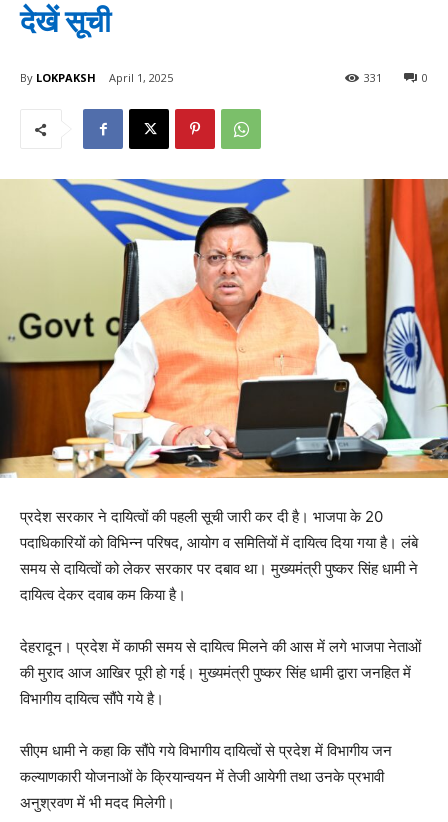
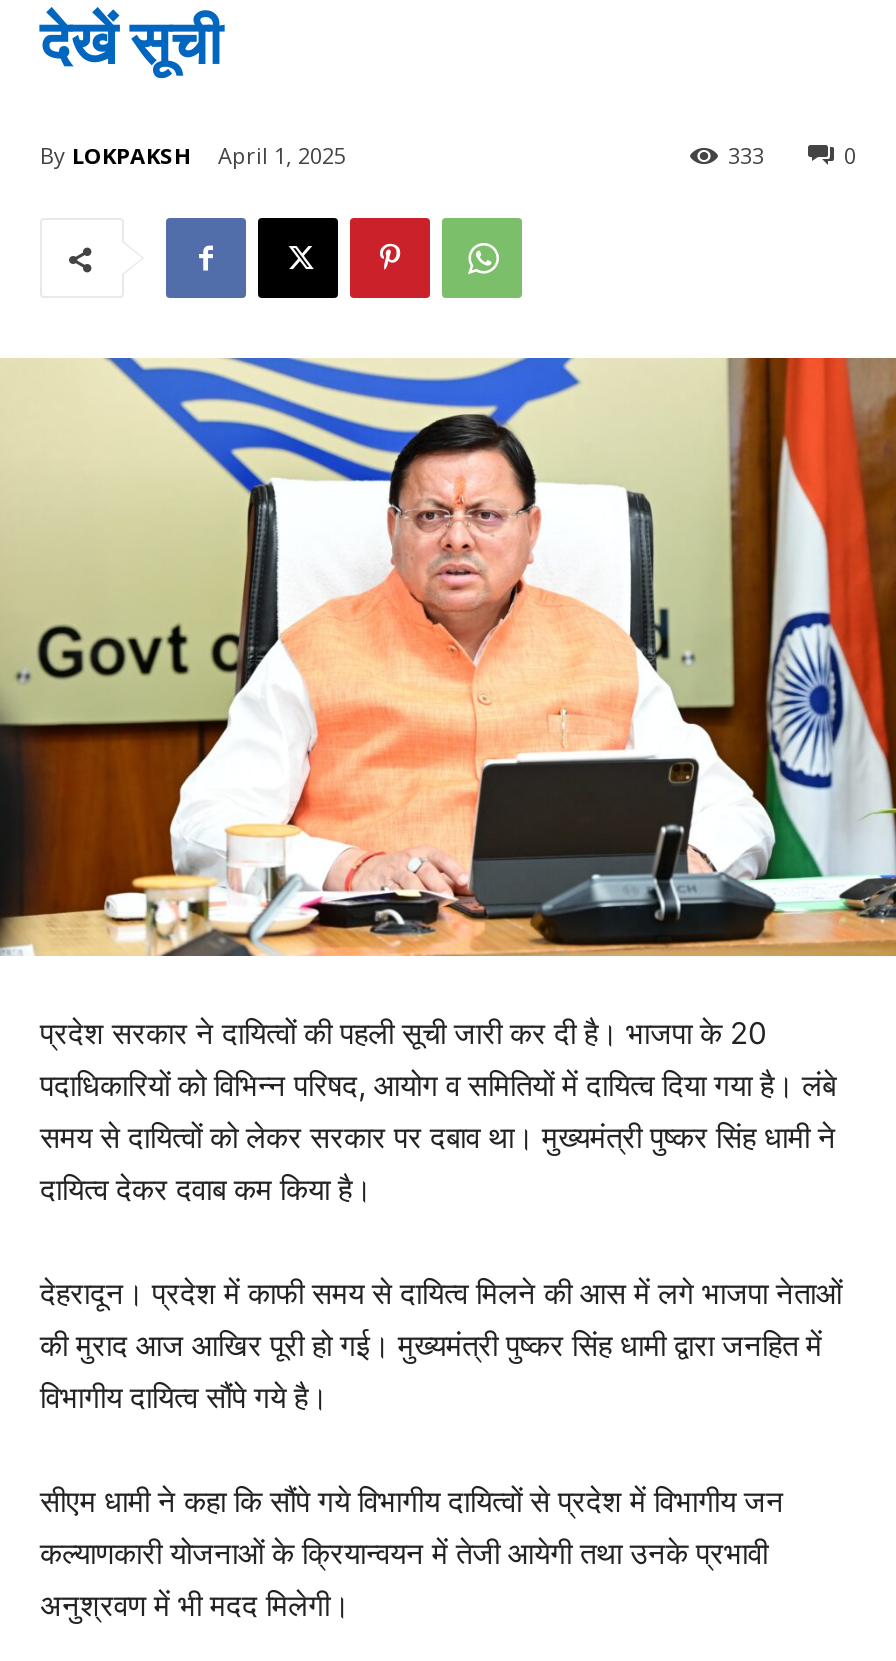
[364,70,382,85] 331 -> [728,140,764,170] 333

